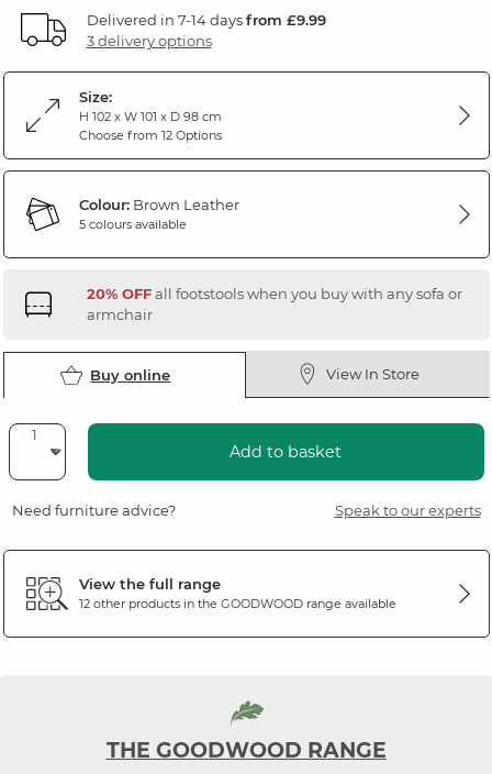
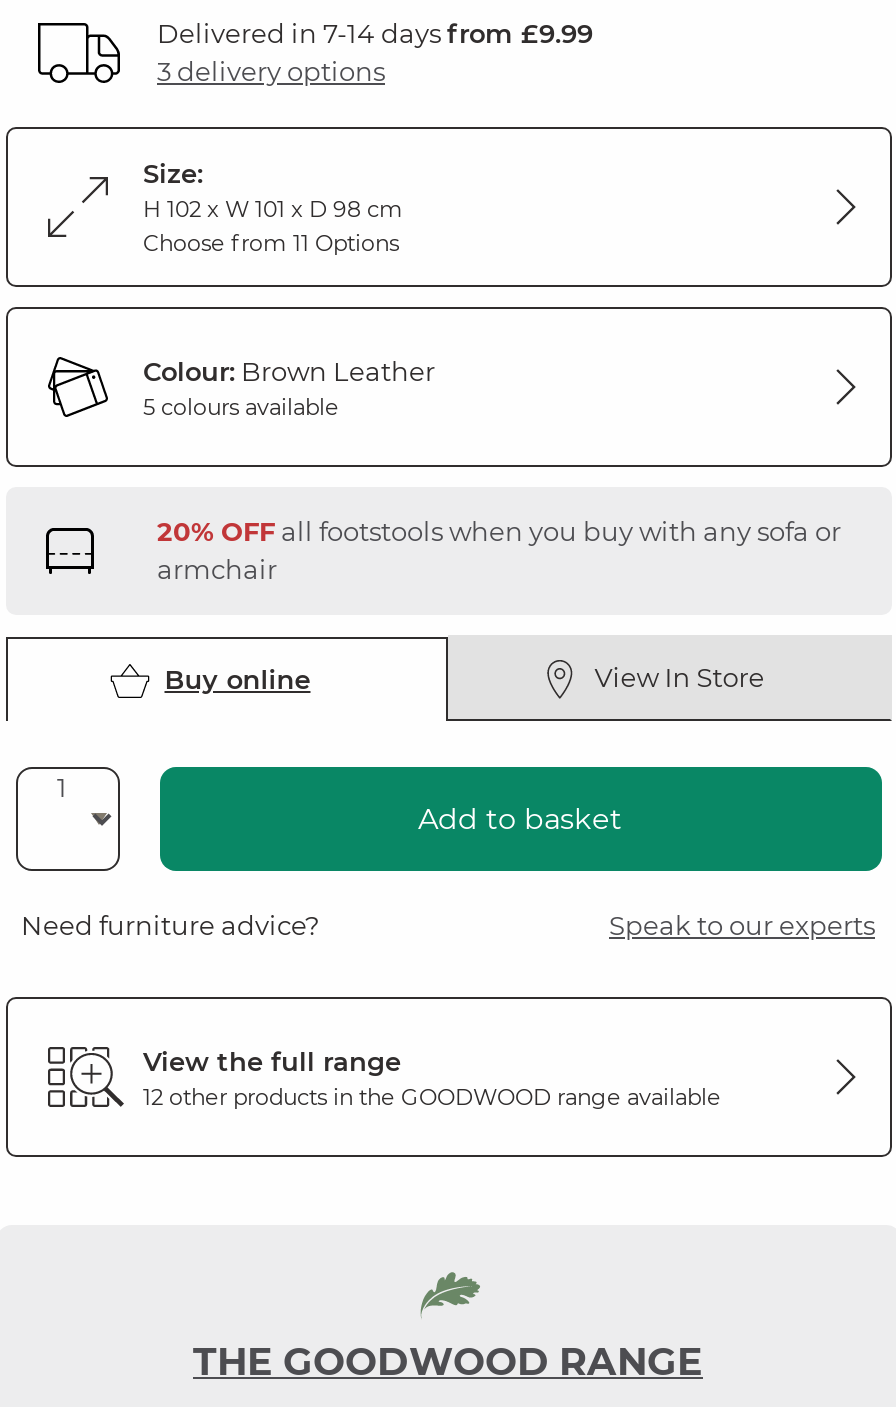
[79,127,221,142] Choose from 12 Options -> [143,230,399,258] Choose from 11 Options

